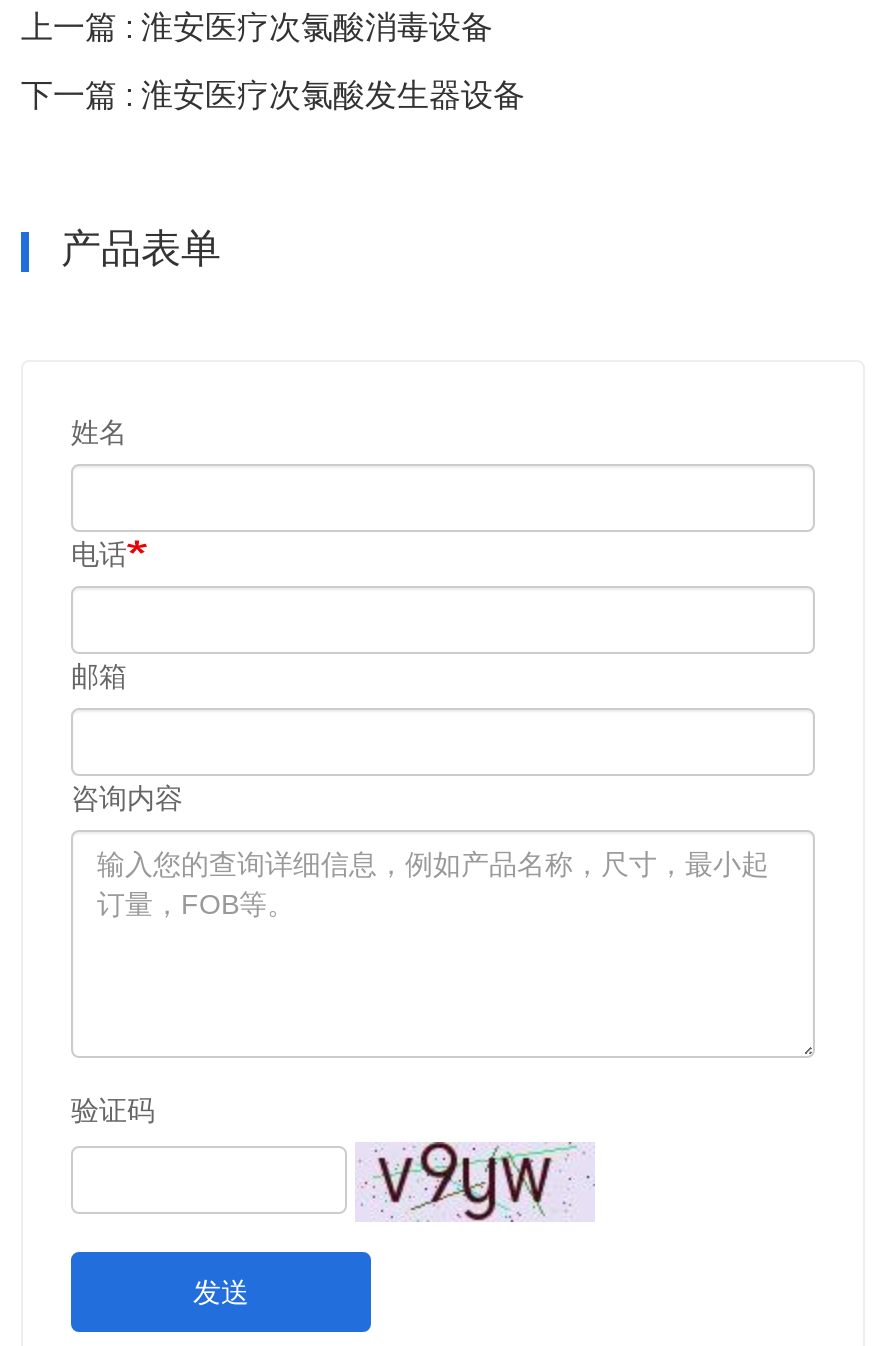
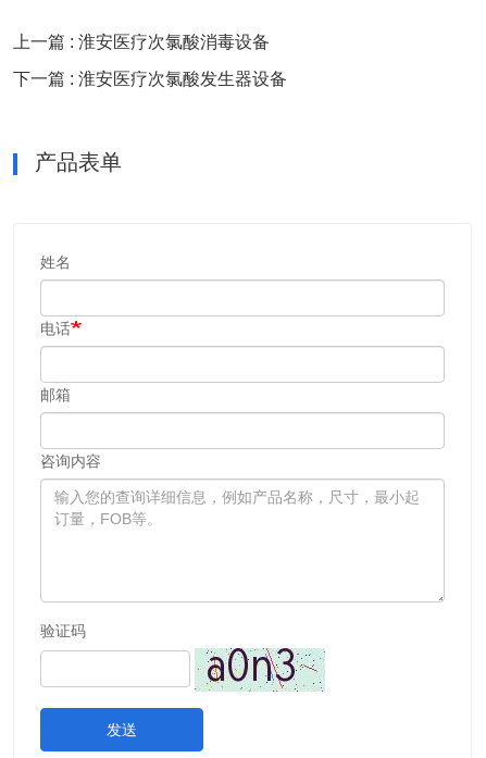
[359,1142,591,1222] [image] -> [195,647,325,692] [image]

